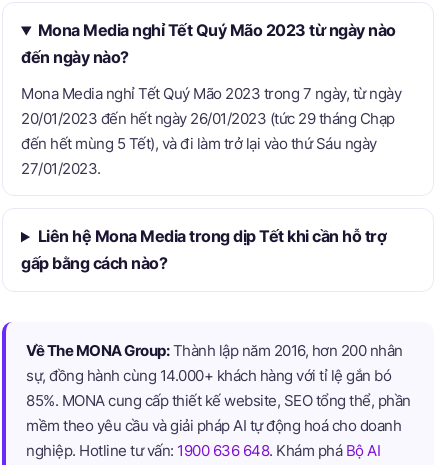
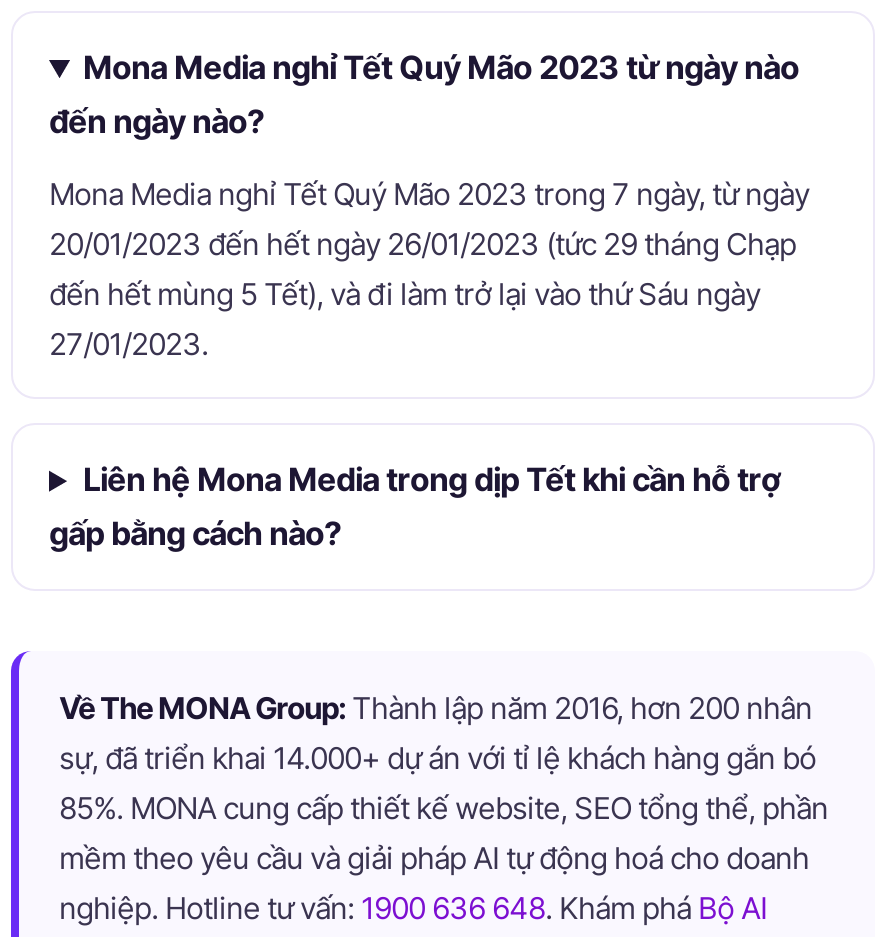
[26,366,391,385] sự, đồng hành cùng 14.000+ khách hàng với tỉ lệ gắn bó -> [59,740,816,778] sự, đã triển khai 14.000+ dự án với tỉ lệ khách hàng gắn bó

